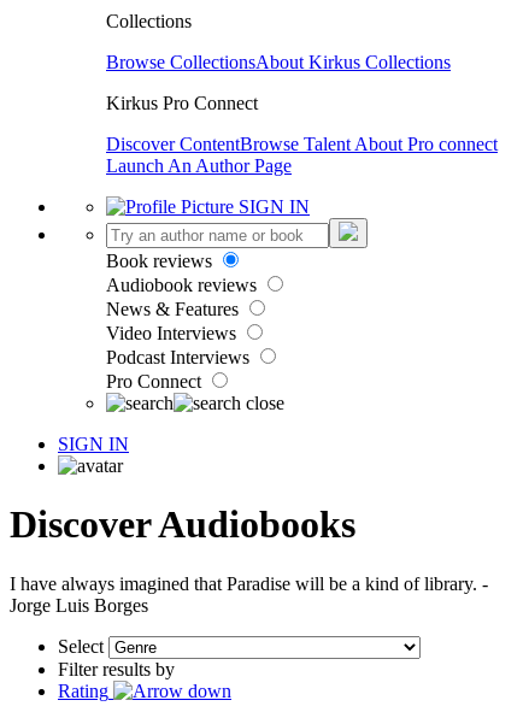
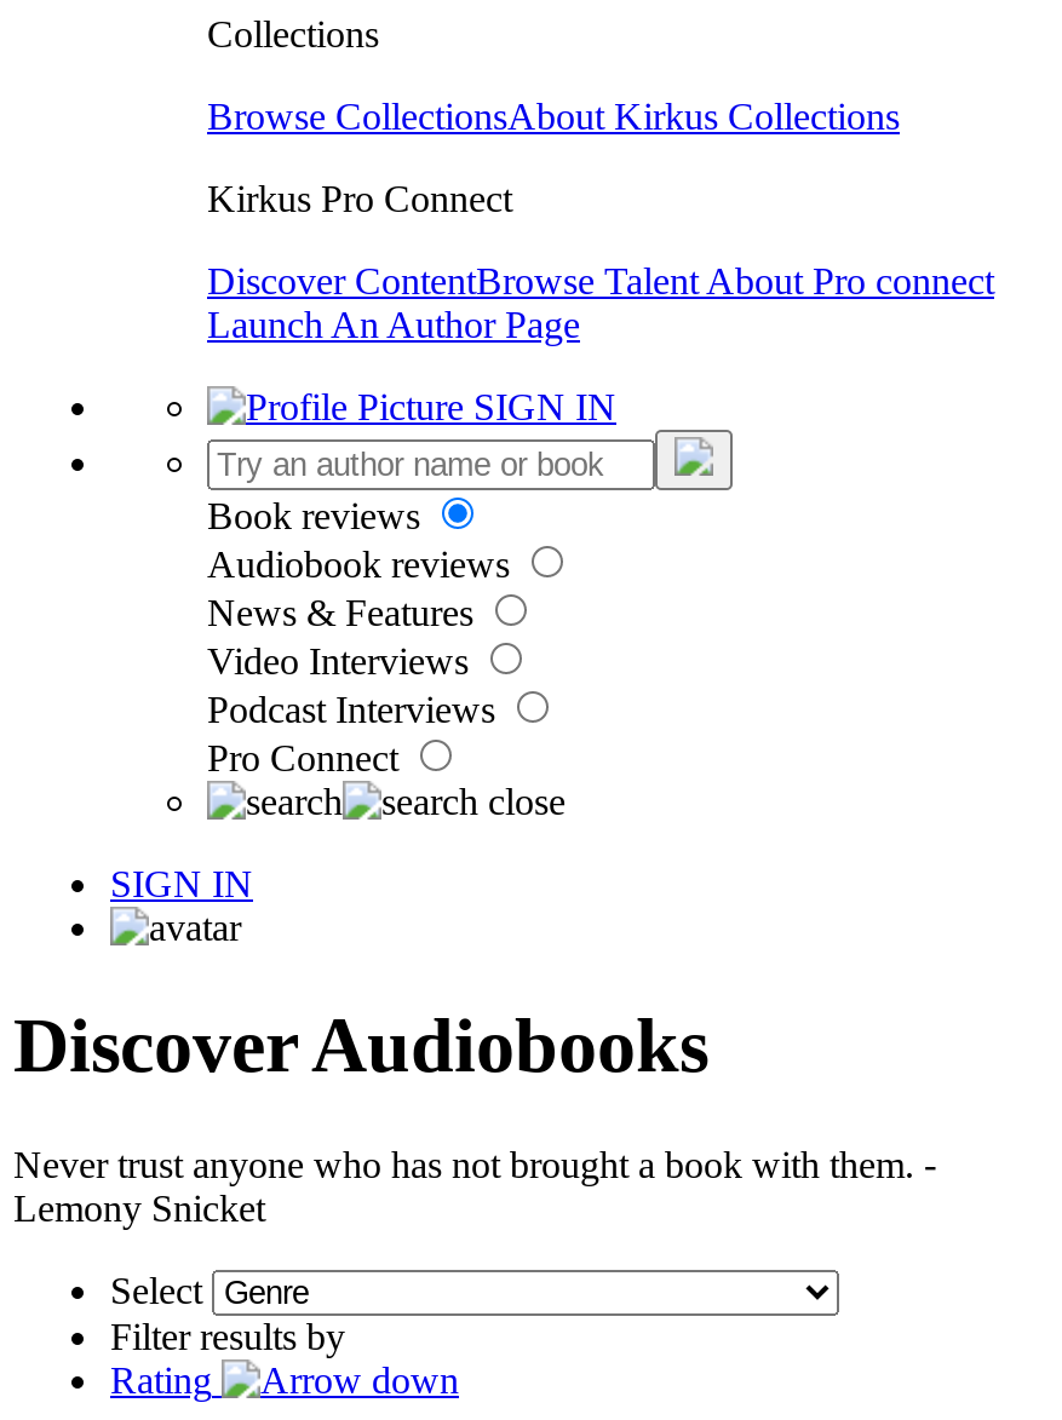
[10,573,488,616] I have always imagined that Paradise will be a kind of library. - | Jorge Luis Borges -> [13,1144,936,1228] Never trust anyone who has not brought a book with them. - | Lemony Snicket

